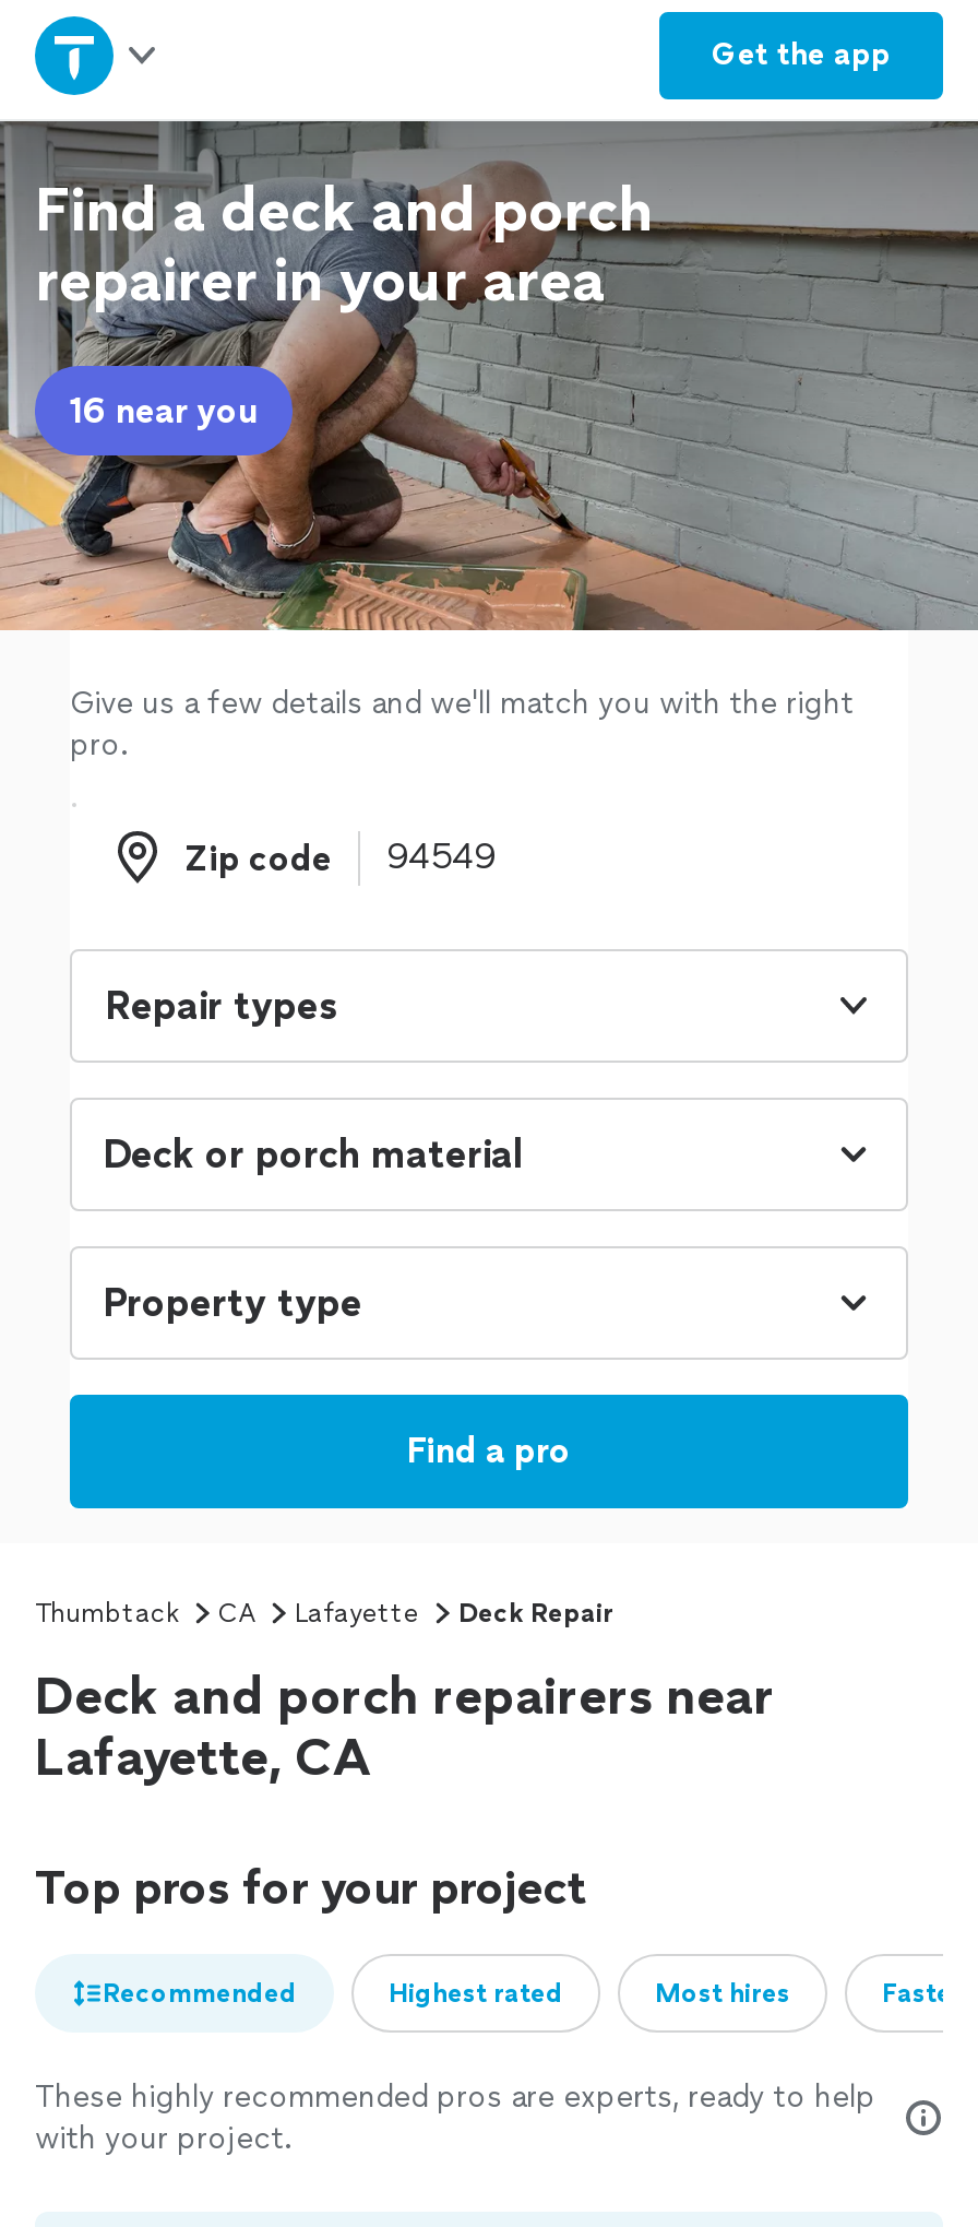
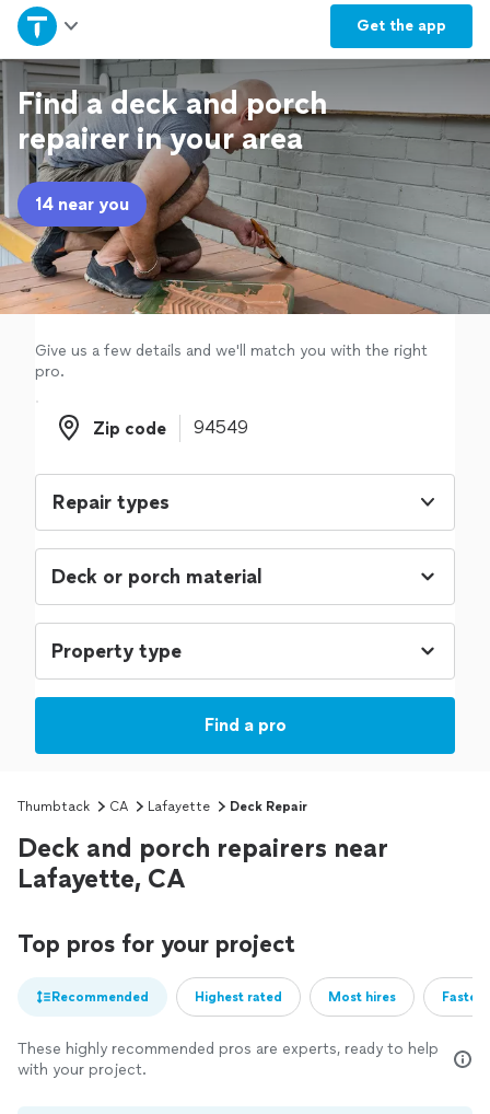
[70,390,258,431] 16 near you -> [35,194,129,214] 14 near you

